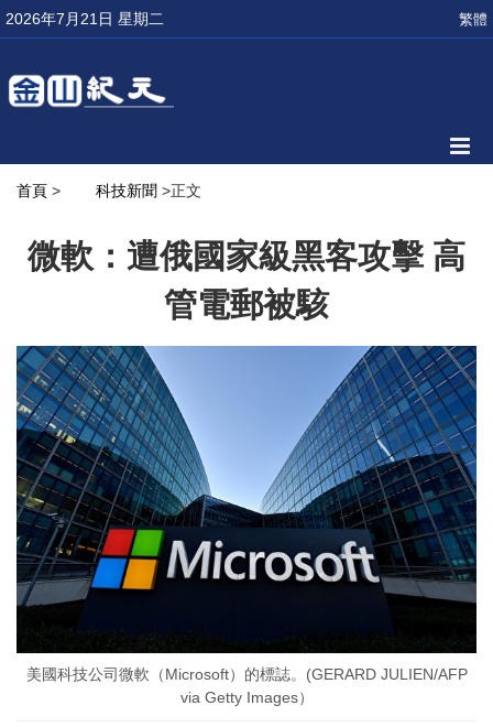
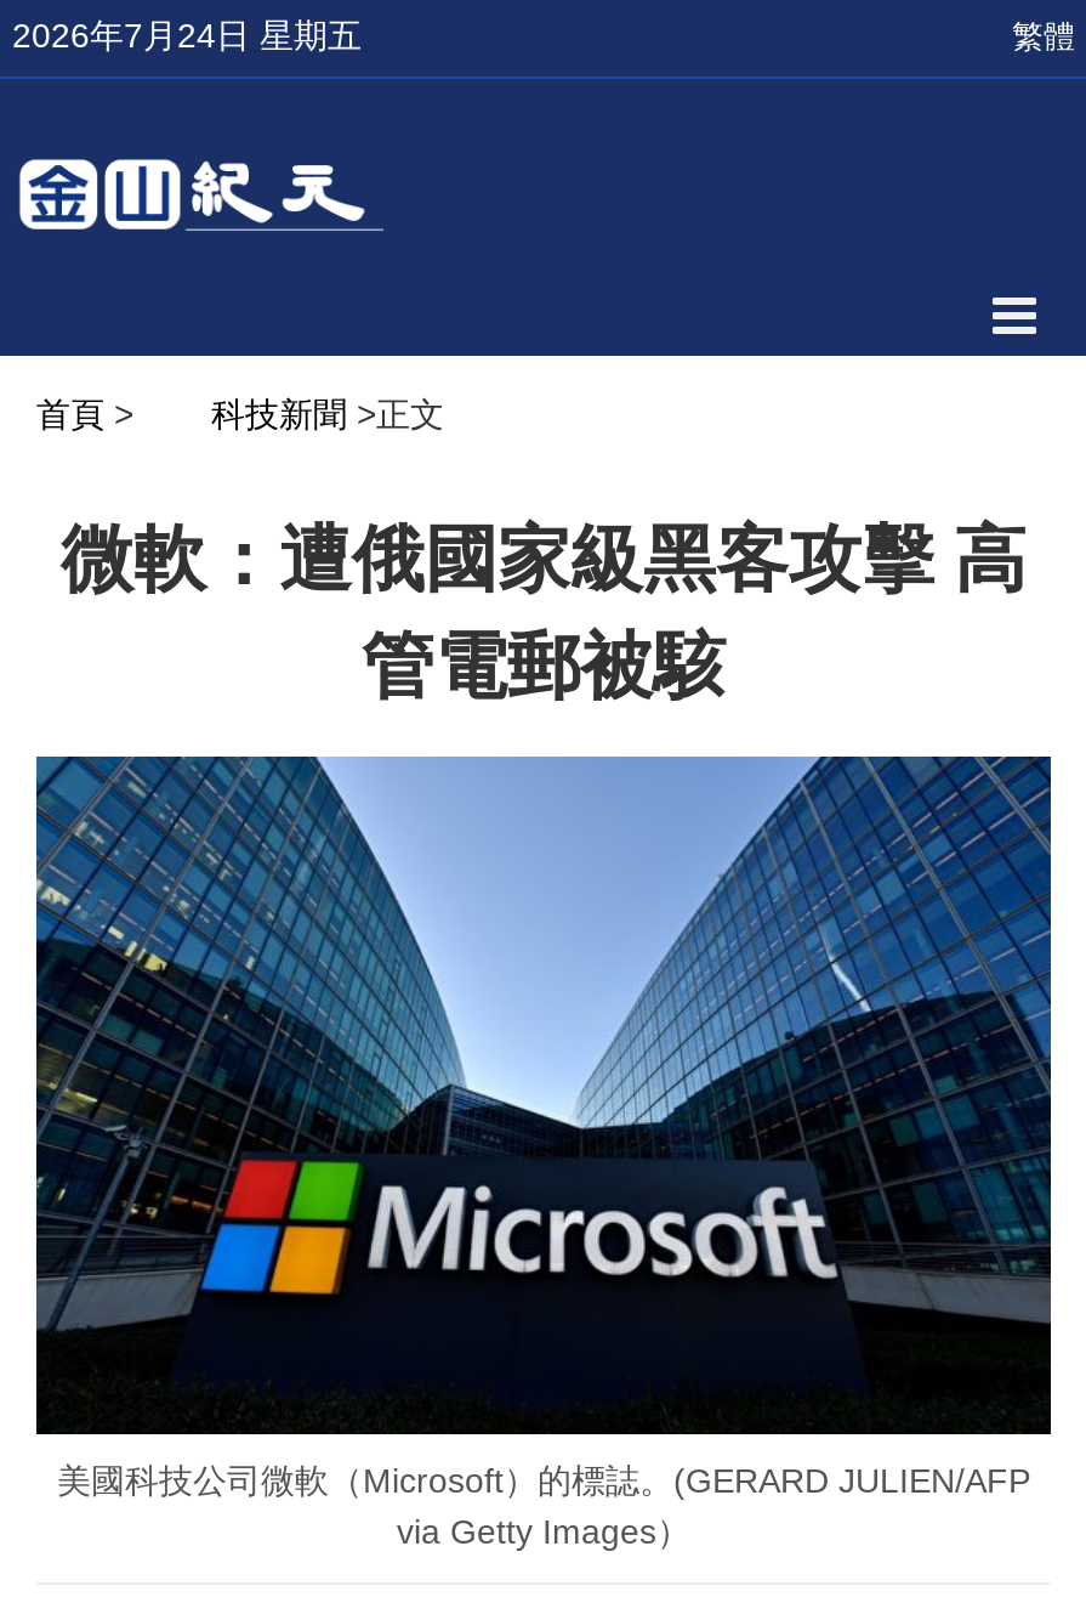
[6,10,164,28] 2026年7月21日 星期二 -> [12,16,362,55] 2026年7月24日 星期五

